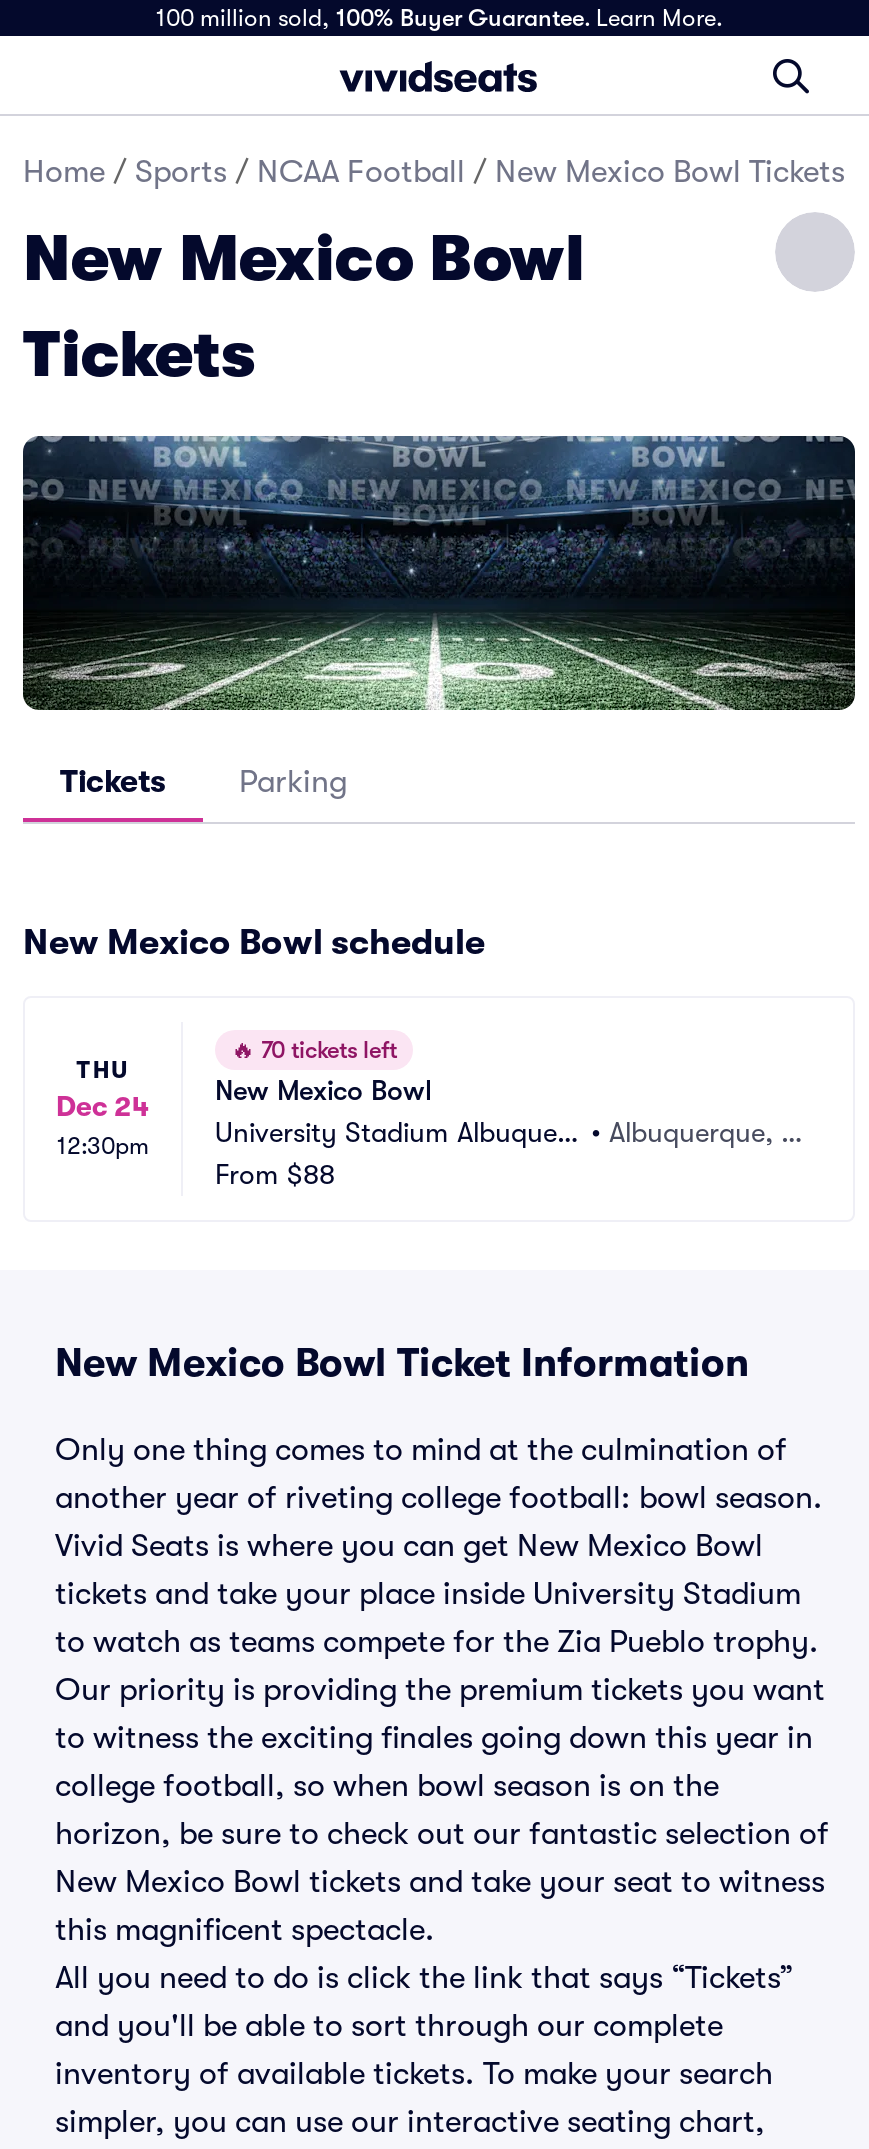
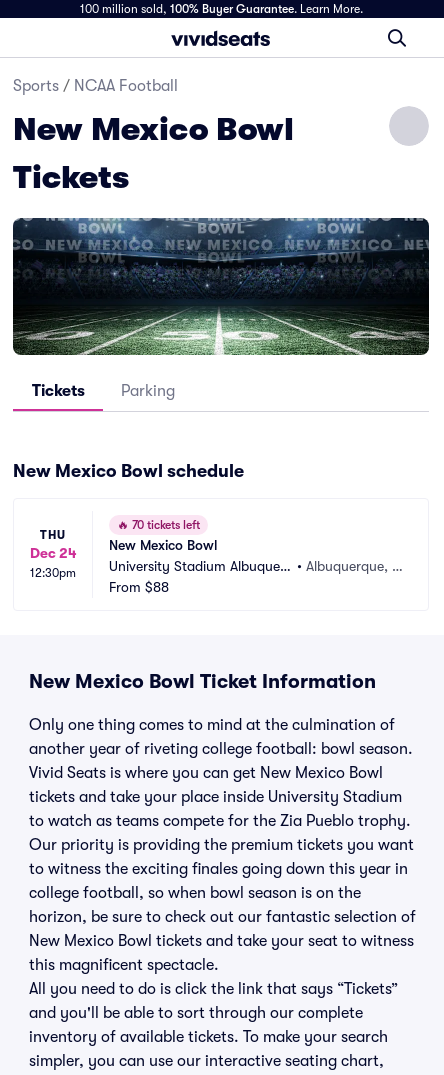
[23,154,845,190] Home / Sports / NCAA Football / New Mexico Bowl Tickets -> [13,77,178,95] Sports / NCAA Football

